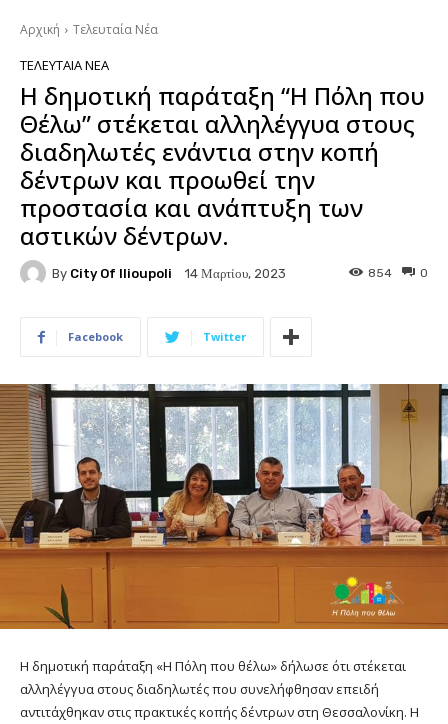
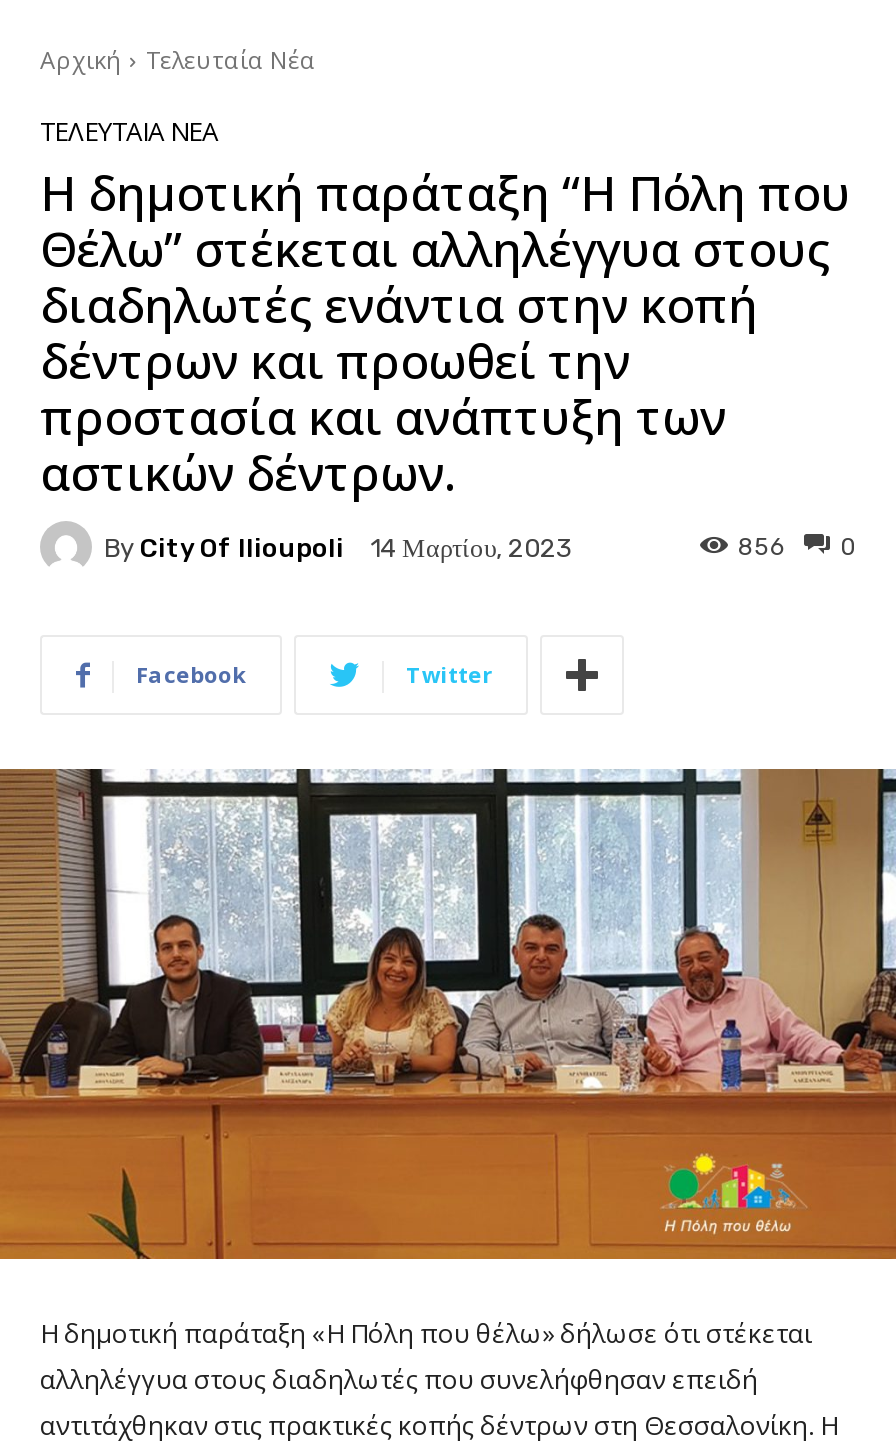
[368,266,428,280] 854 0 -> [738,533,856,561] 856 0

